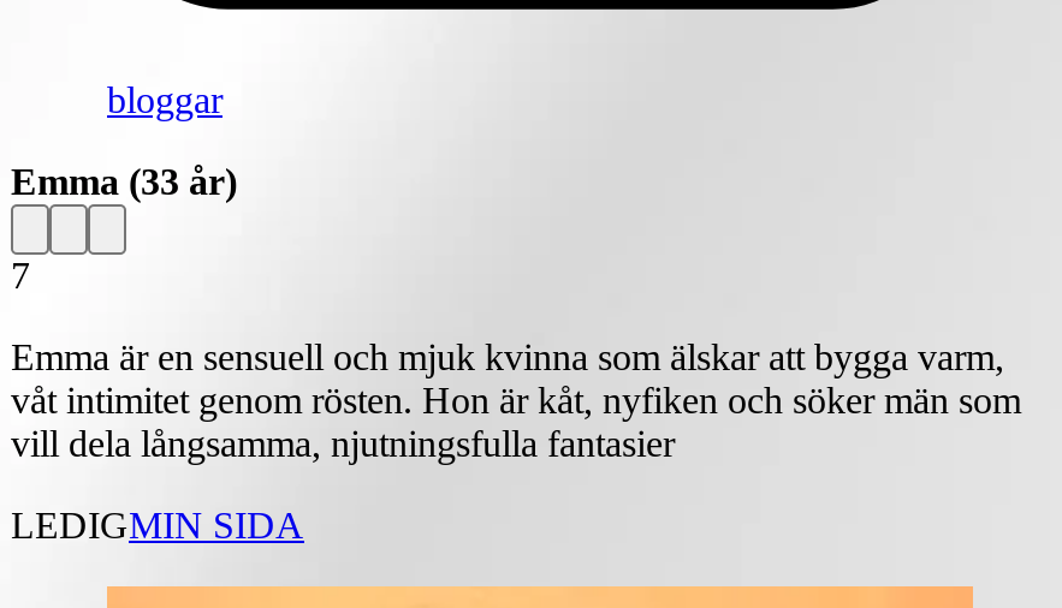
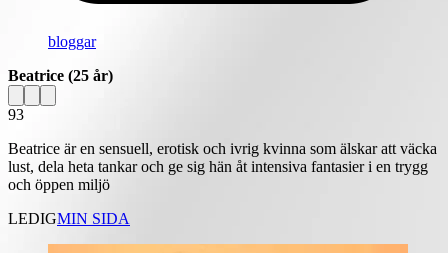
[11,161,237,202] Emma (33 år) -> [8,67,113,84] Beatrice (25 år)
[11,255,30,296] 7 -> [8,106,24,123] 93
[11,336,1021,464] Emma är en sensuell och mjuk kvinna som älskar att bygga varm, | våt intimitet genom rösten. Hon är kåt, nyfiken och söker män som | vill dela långsamma, njutningsfulla fantasier -> [8,140,437,193] Beatrice är en sensuell, erotisk och ivrig kvinna som älskar att väcka | lust, dela heta tankar och ge sig hän åt intensiva fantasier i en trygg | och öppen miljö

